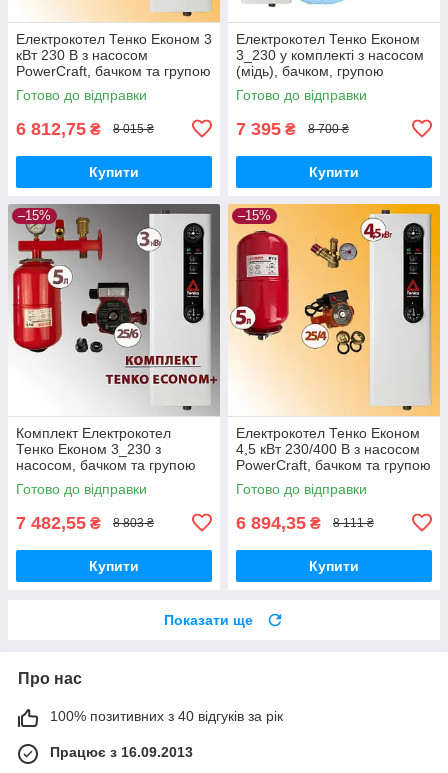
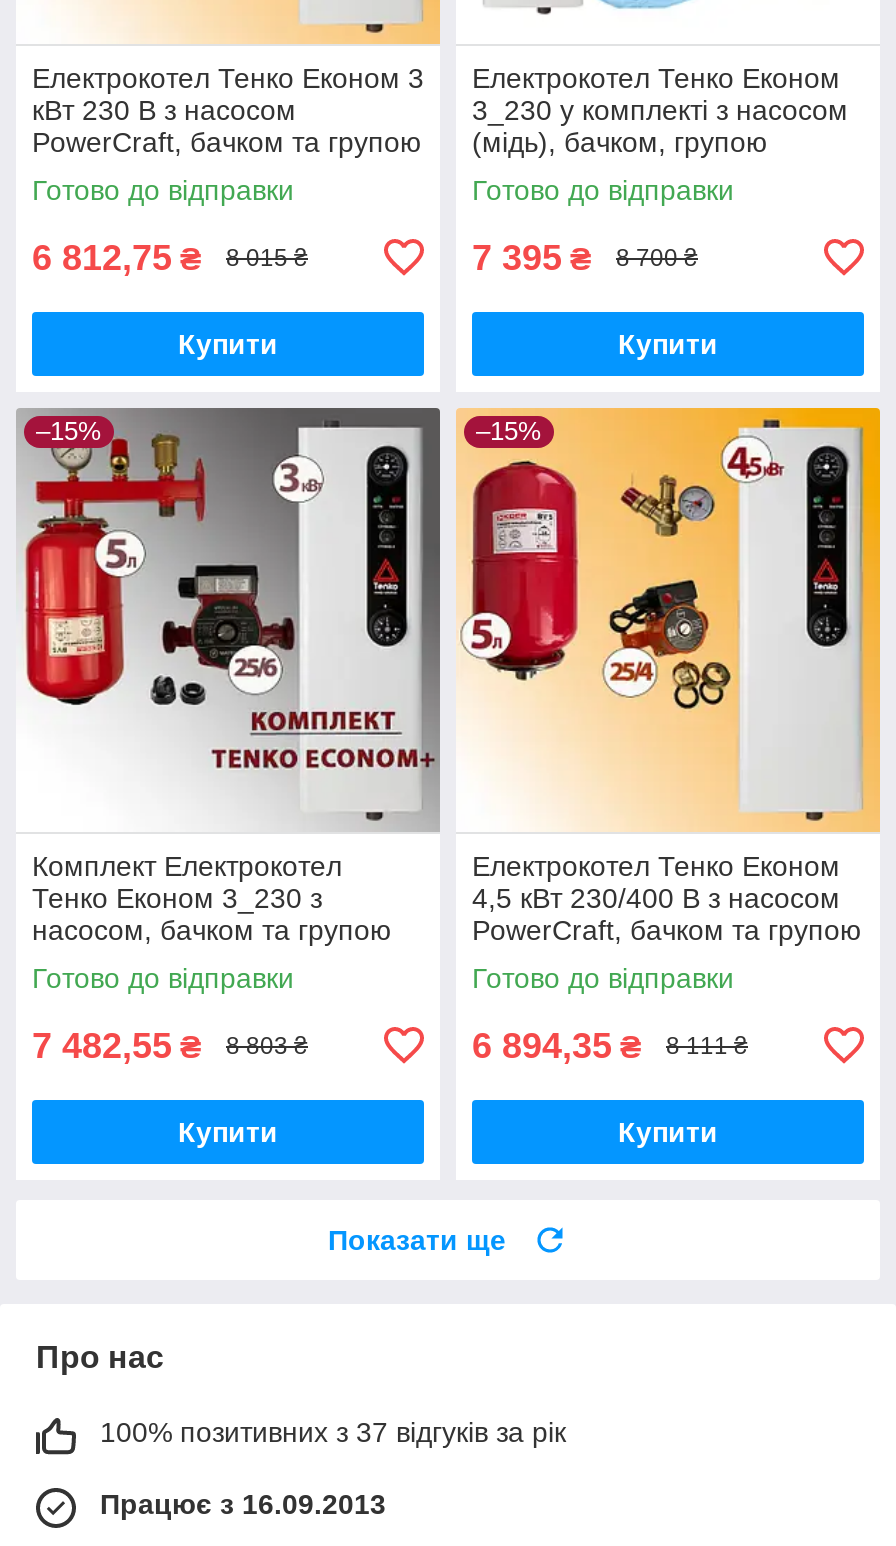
[50,708,283,724] 100% позитивних з 40 відгуків за рік -> [100,1416,566,1448] 100% позитивних з 37 відгуків за рік

